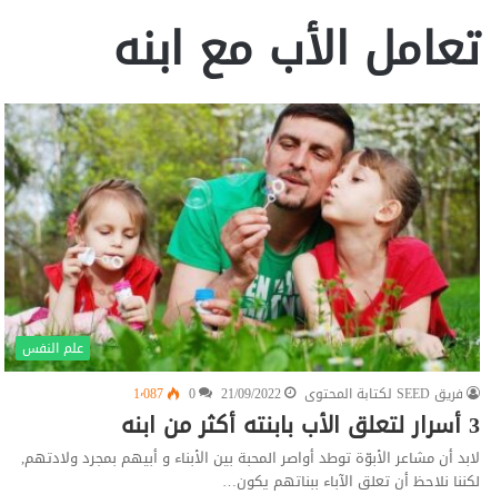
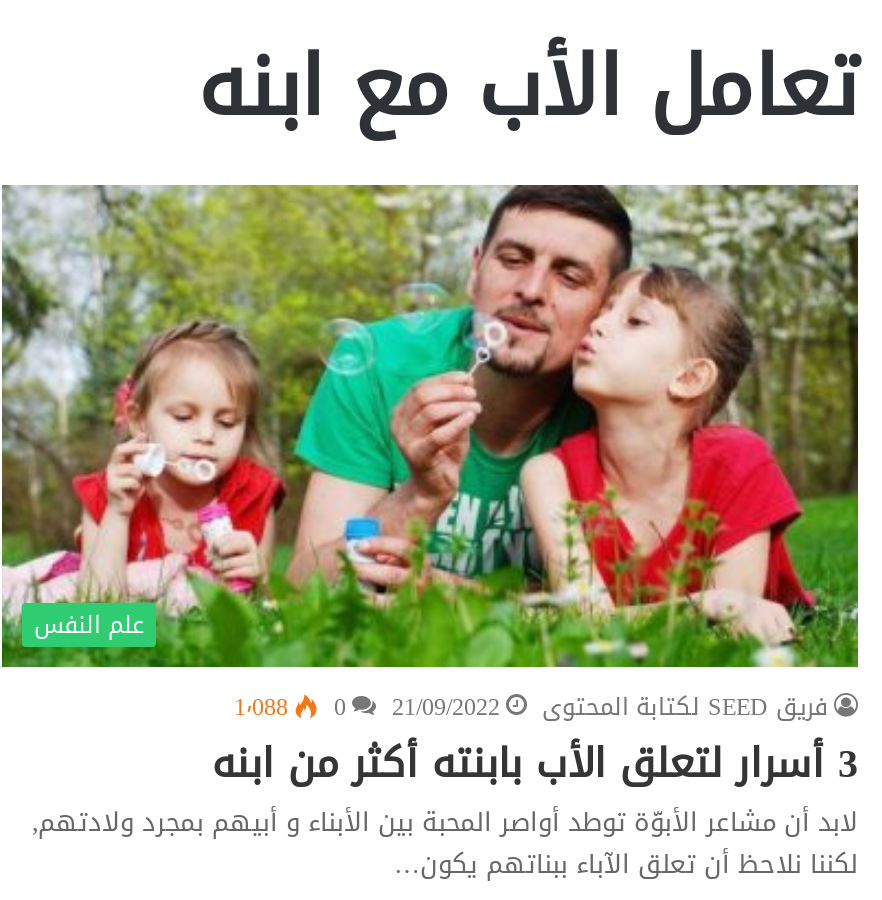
[133,382,281,407] 1٬087 0 21/09/2022 -> [234,686,500,730] 1٬088 0 21/09/2022

